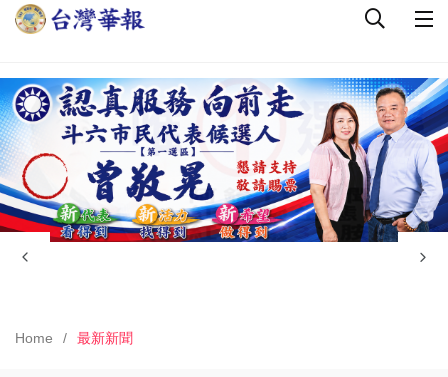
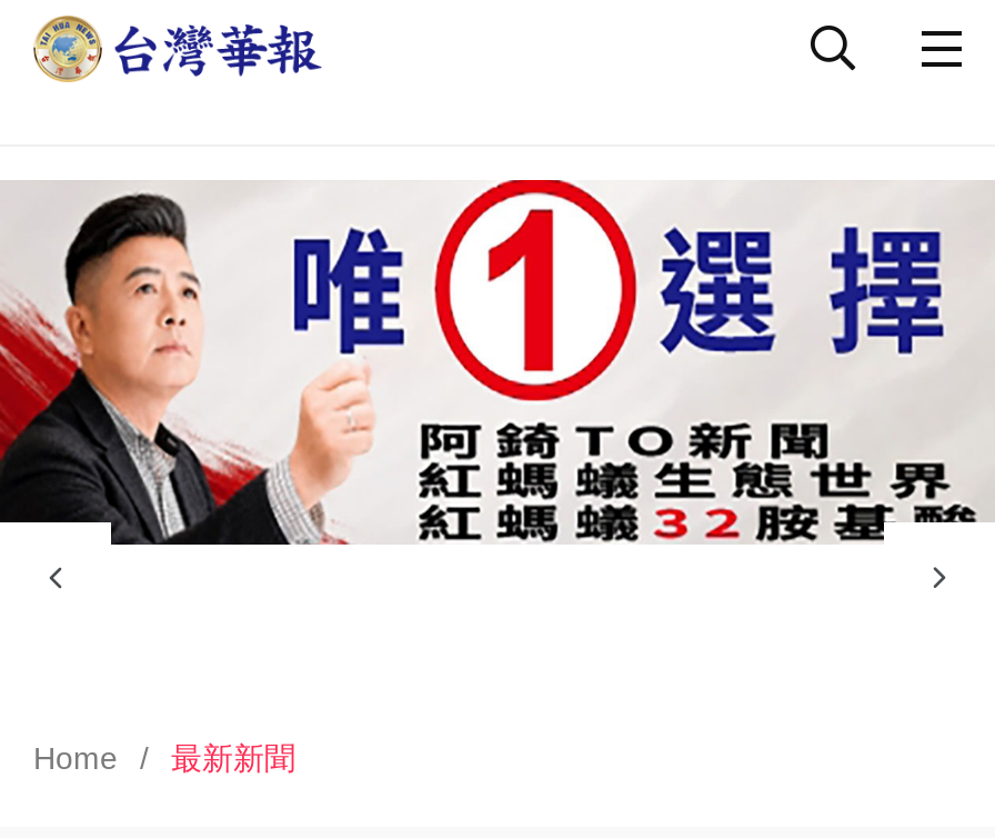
[3,77,445,243] [image] -> [7,178,988,547] [image]

